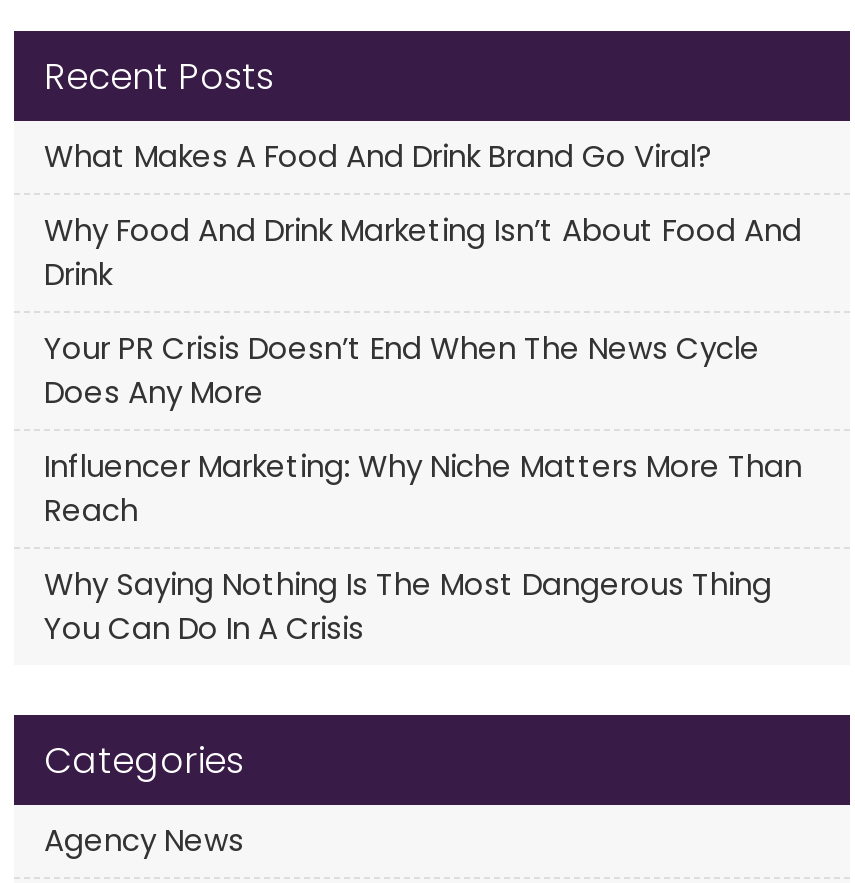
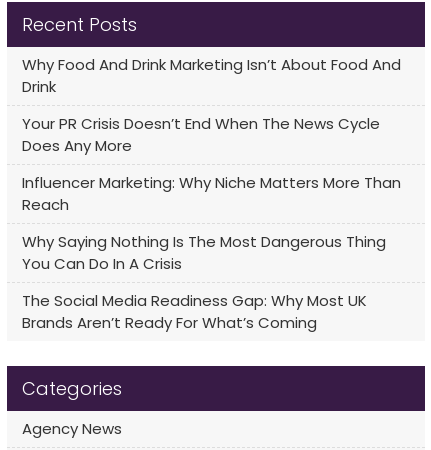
[44,134,712,176] What Makes A Food And Drink Brand Go Viral? -> none
moved [44,208,802,648] -> [22,53,401,273]: Why Food And Drink Marketing Isn’t About Food And | Drink | Your PR Crisis Doesn’t End When The News Cycle | Does Any More | Influencer Marketing: Why Niche Matters More Than | Reach | Why Saying Nothing Is The Most Dangerous Thing | You Can Do In A Crisis
none -> [22,289,367,332] The Social Media Readiness Gap: Why Most UK | Brands Aren’t Ready For What’s Coming

